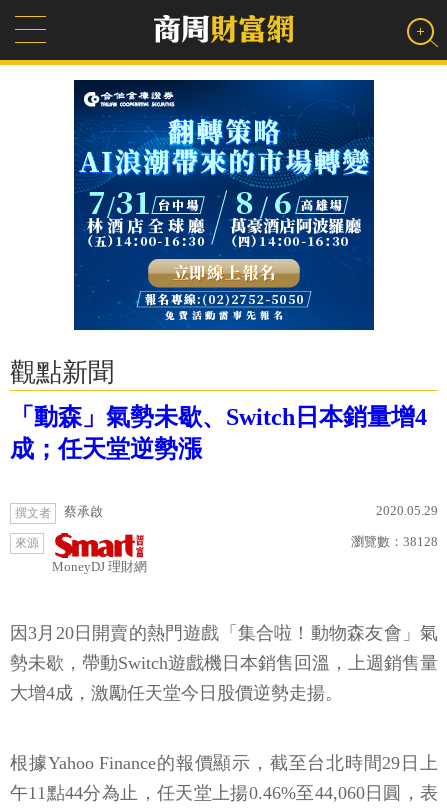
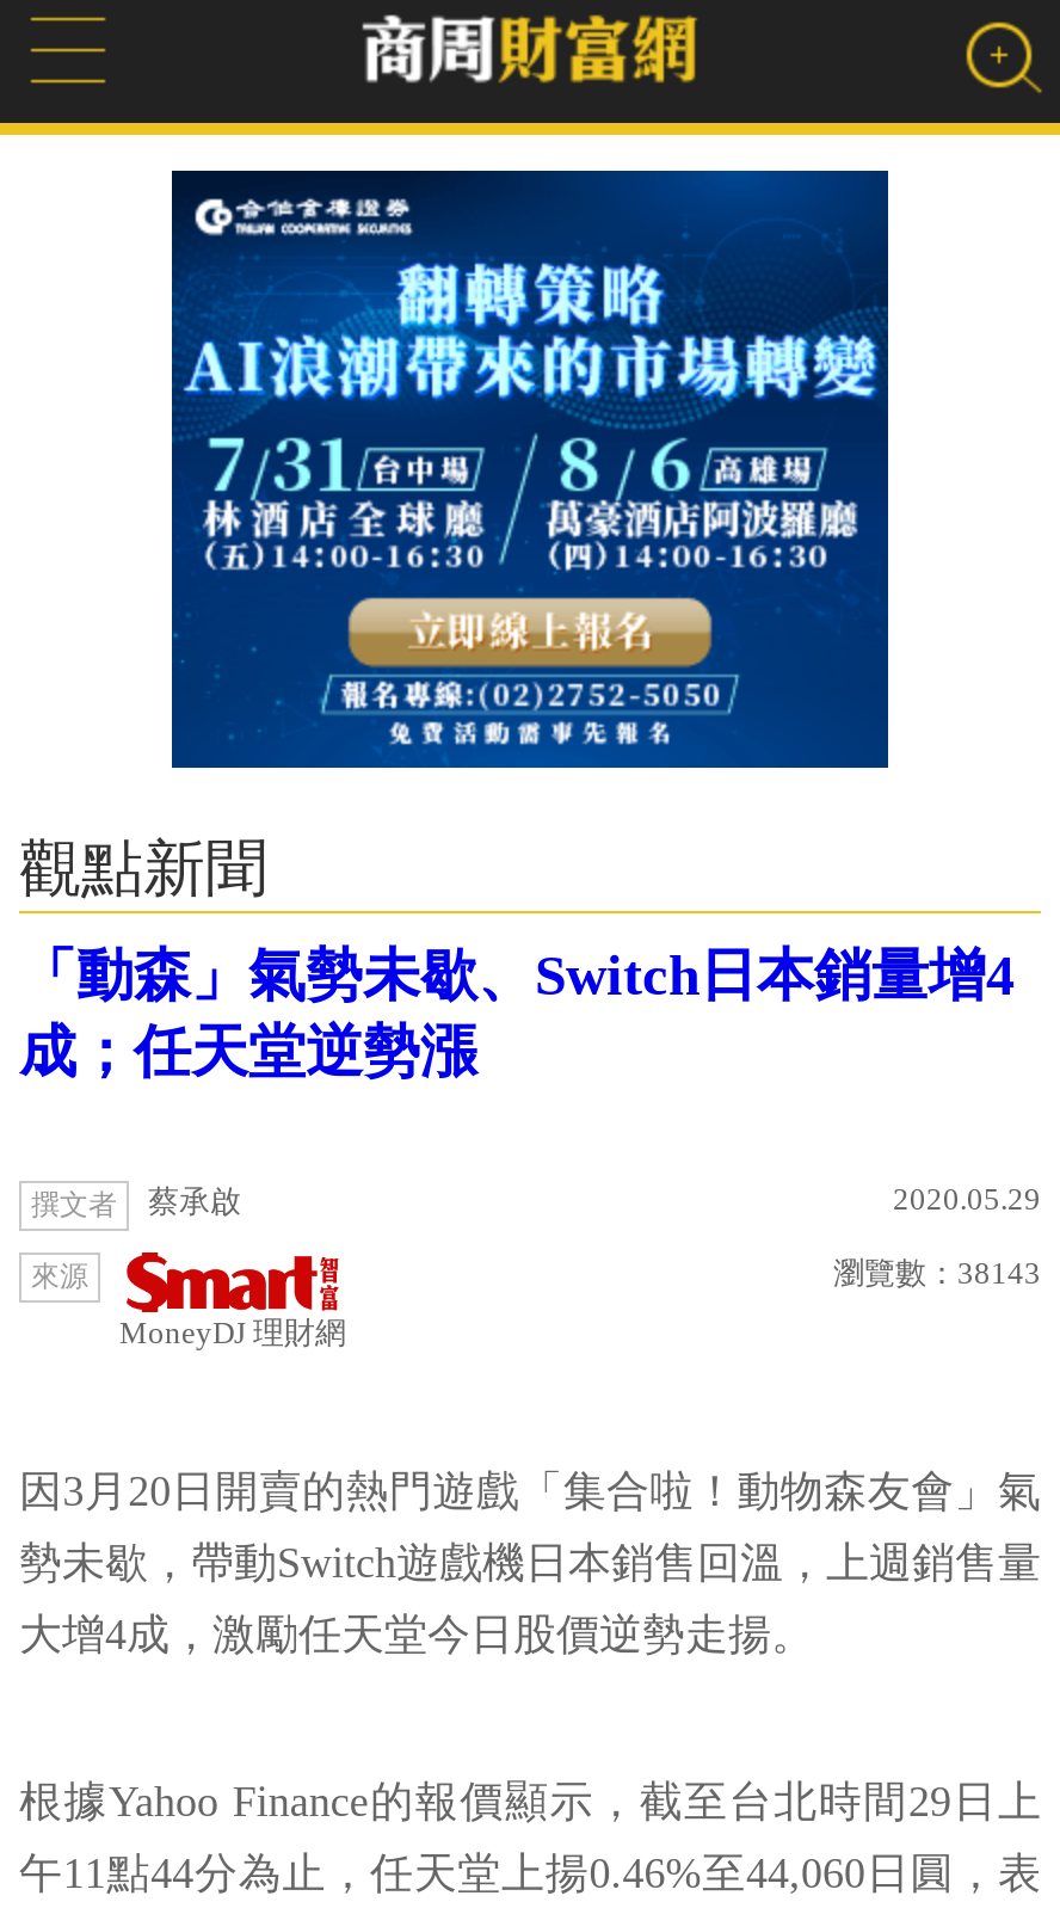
[351,534,438,549] 瀏覽數：38128 -> [833,1255,1041,1291] 瀏覽數：38143

